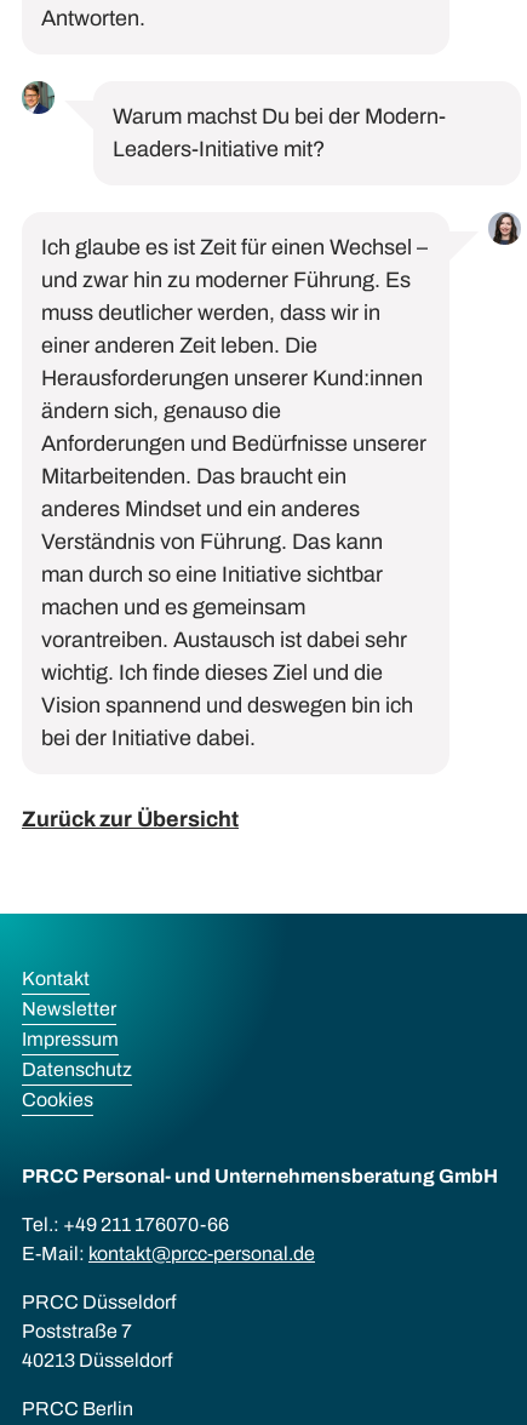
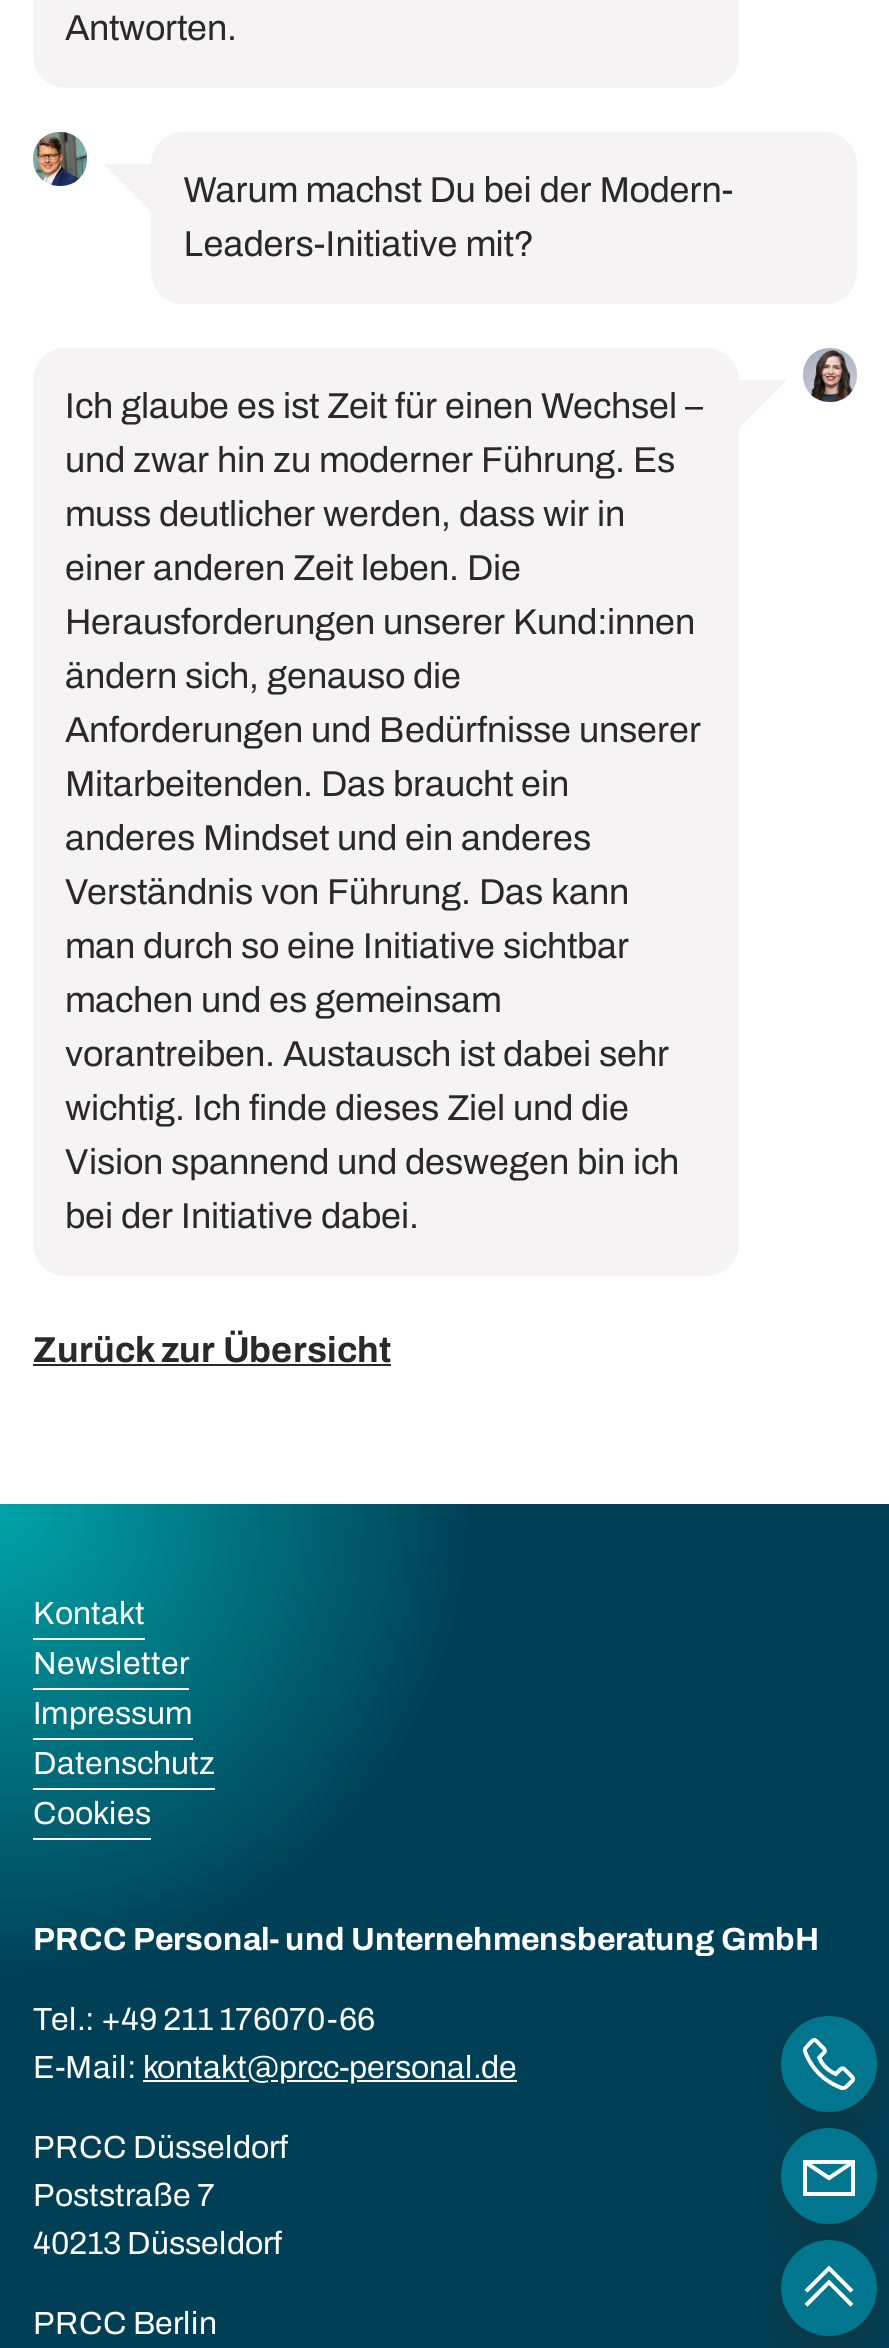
none -> [781,2018,877,2112] [image]
none -> [781,2130,877,2224] [image]
none -> [781,2242,877,2336] [image]

